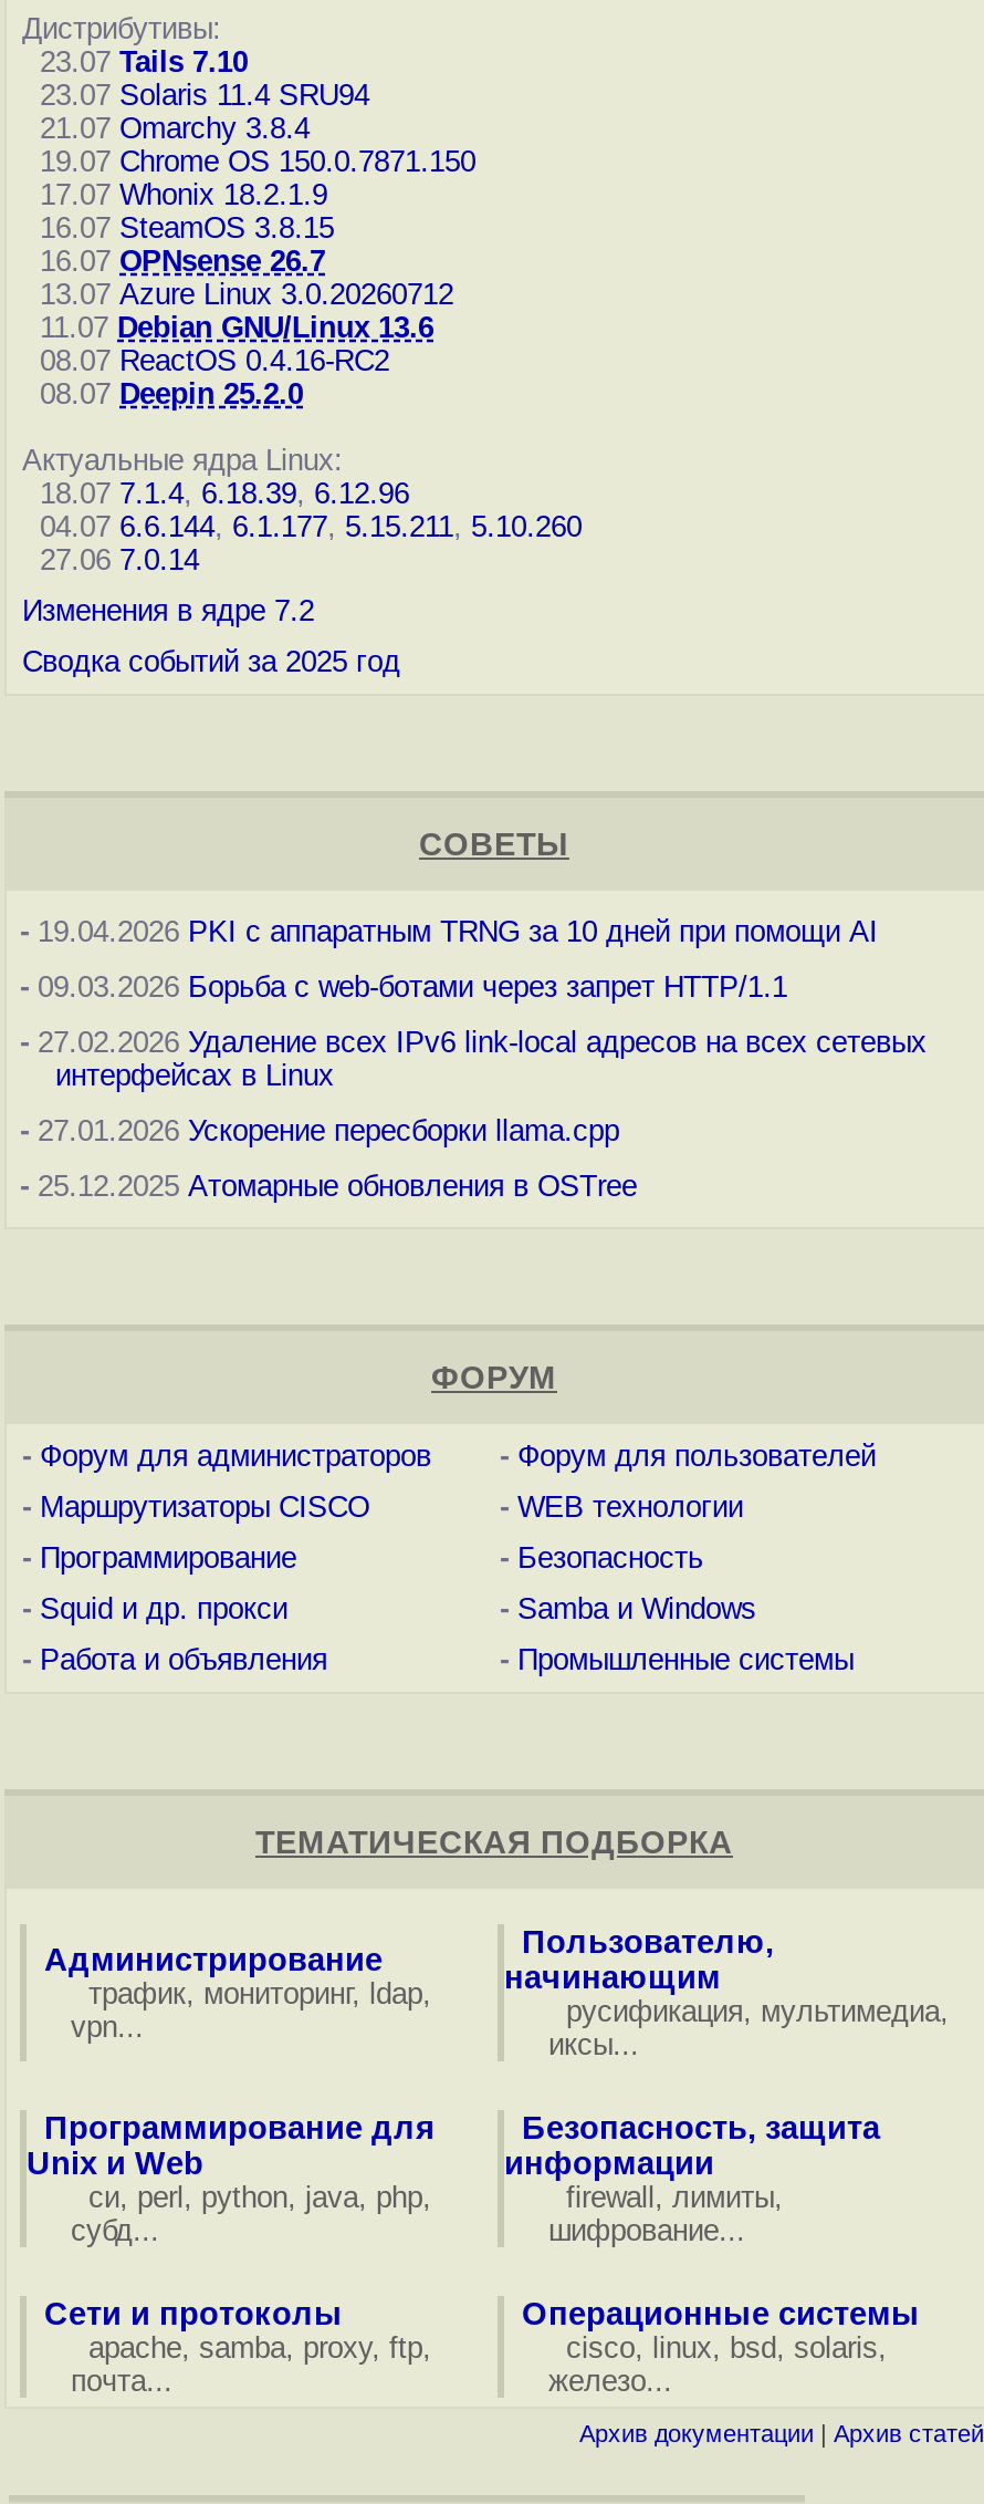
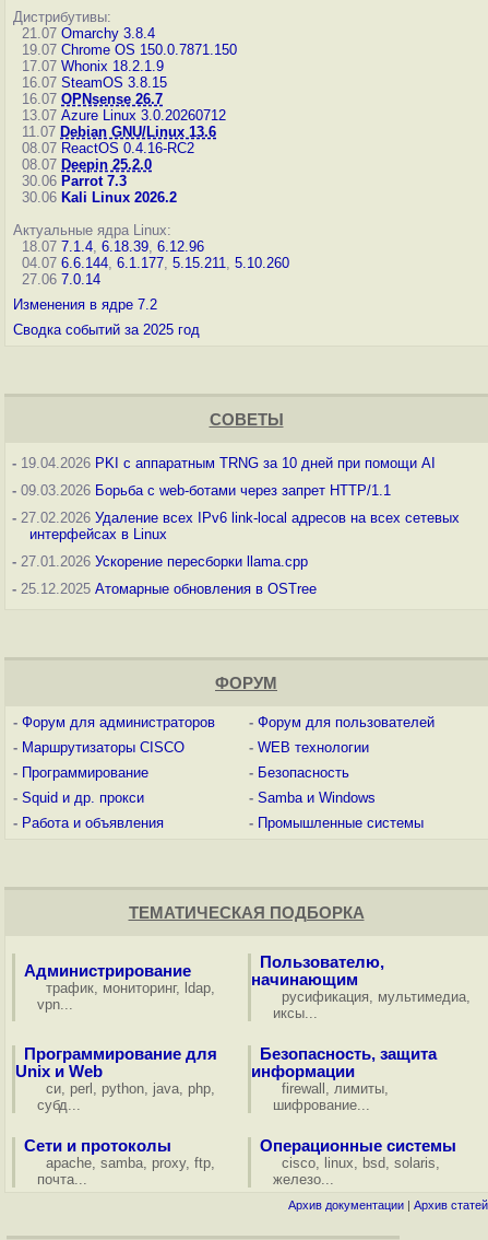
[22,45,369,112] 23.07 Tails 7.10 | 23.07 Solaris 11.4 SRU94 -> none
moved [22,112,475,411] -> [13,25,237,173]: 21.07 Omarchy 3.8.4 | 19.07 Chrome OS 150.0.7871.150 | 17.07 Whonix 18.2.1.9 | ... | 08.07 ReactOS 0.4.16-RC2 | 08.07 Deepin 25.2.0
none -> [13,173,177,206] 30.06 Parrot 7.3 | 30.06 Kali Linux 2026.2

